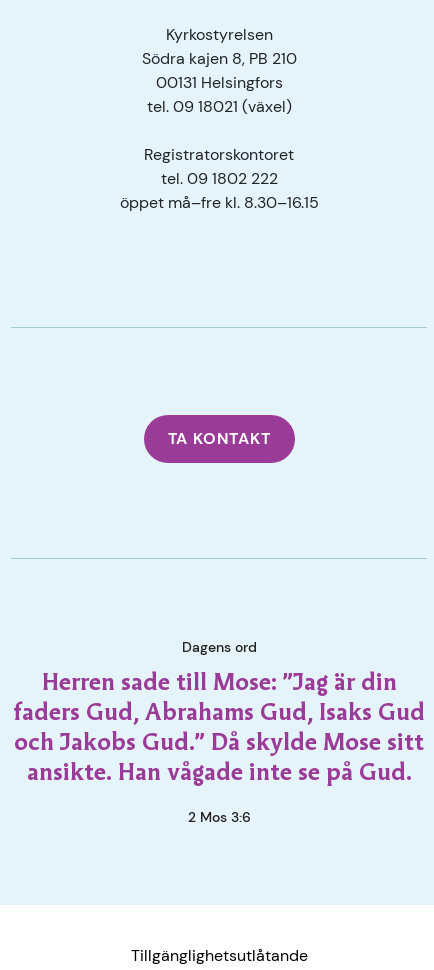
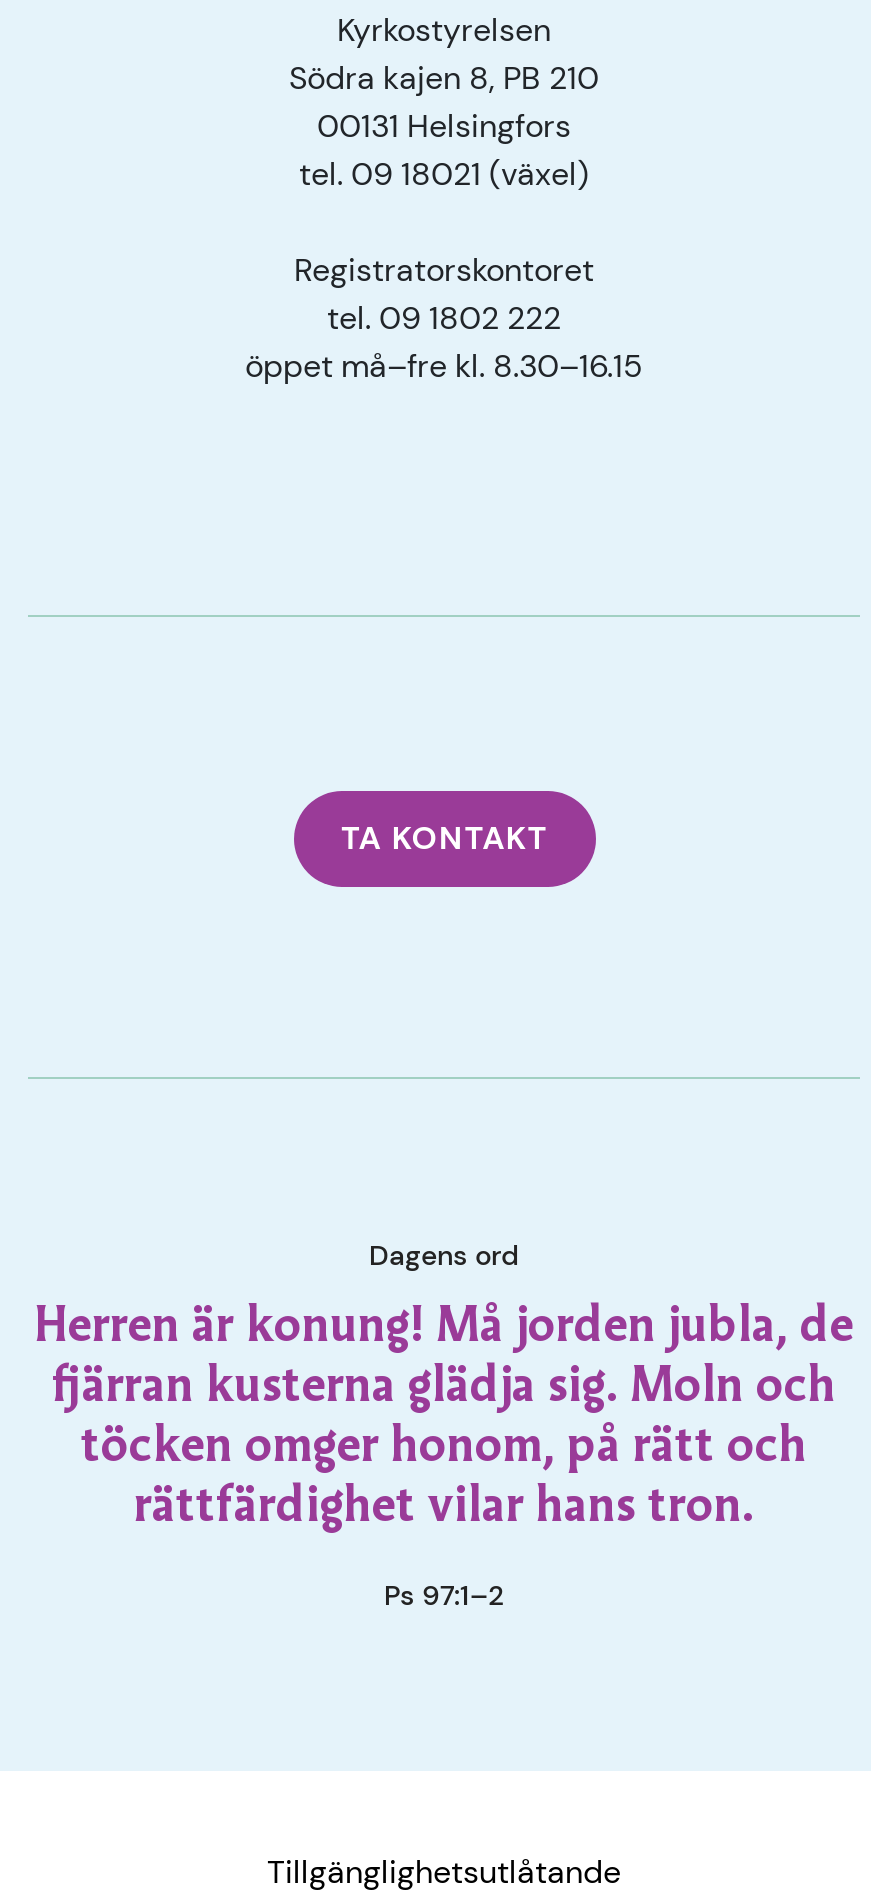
[13,672,425,786] Herren sade till Mose: ”Jag är din | faders Gud, Abrahams Gud, Isaks Gud | och Jakobs Gud.” Då skylde Mose sitt | ansikte. Han vågade inte se på Gud. -> [34,1305,854,1533] Herren är konung! Må jorden jubla, de | fjärran kusterna glädja sig. Moln och | töcken omger honom, på rätt och | rättfärdighet vilar hans tron.
[187,808,250,826] 2 Mos 3:6 -> [384,1577,504,1613] Ps 97:1–2

